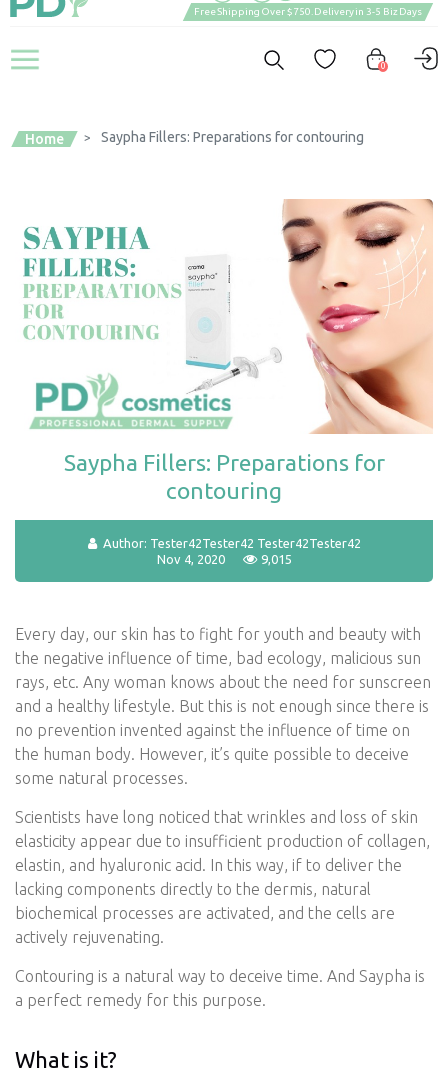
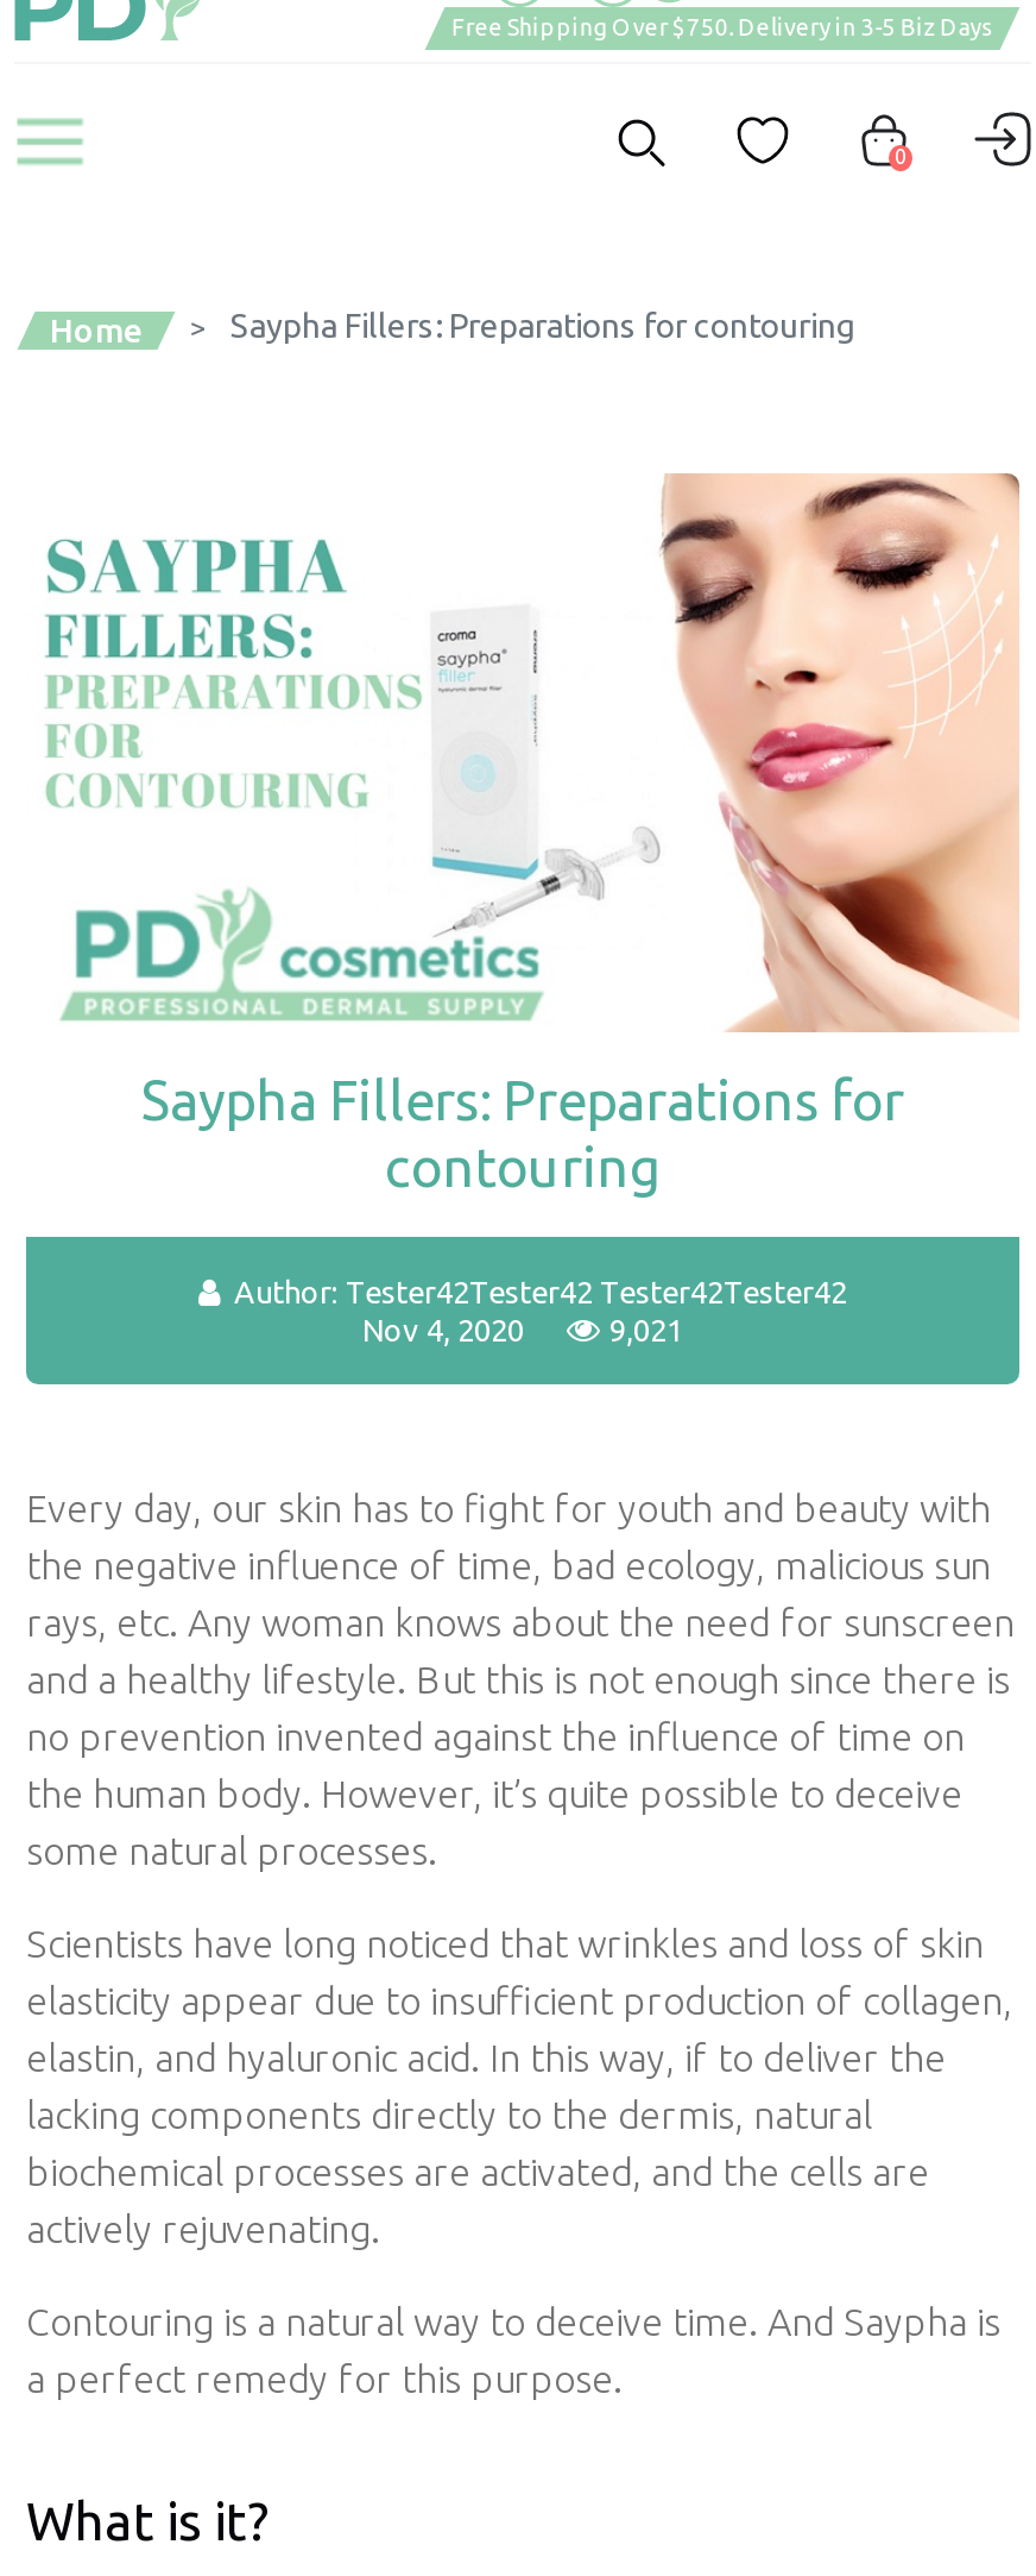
[260,552,291,566] 9,015 -> [609,1312,683,1346] 9,021

